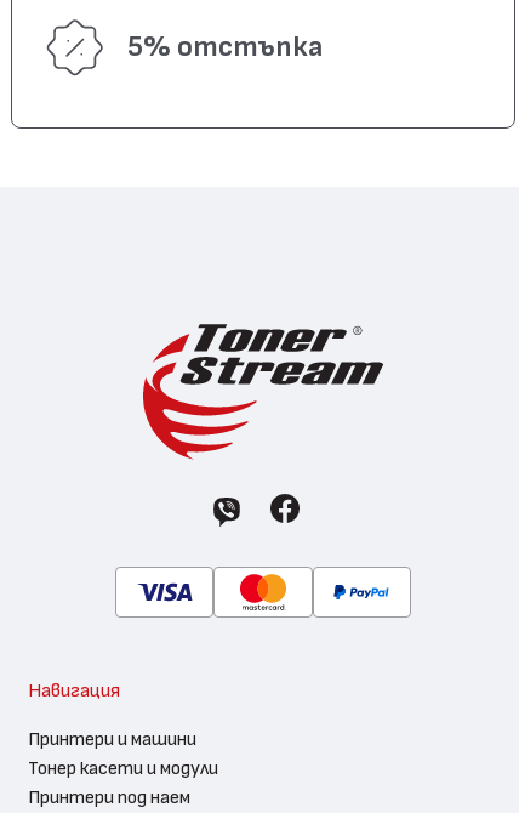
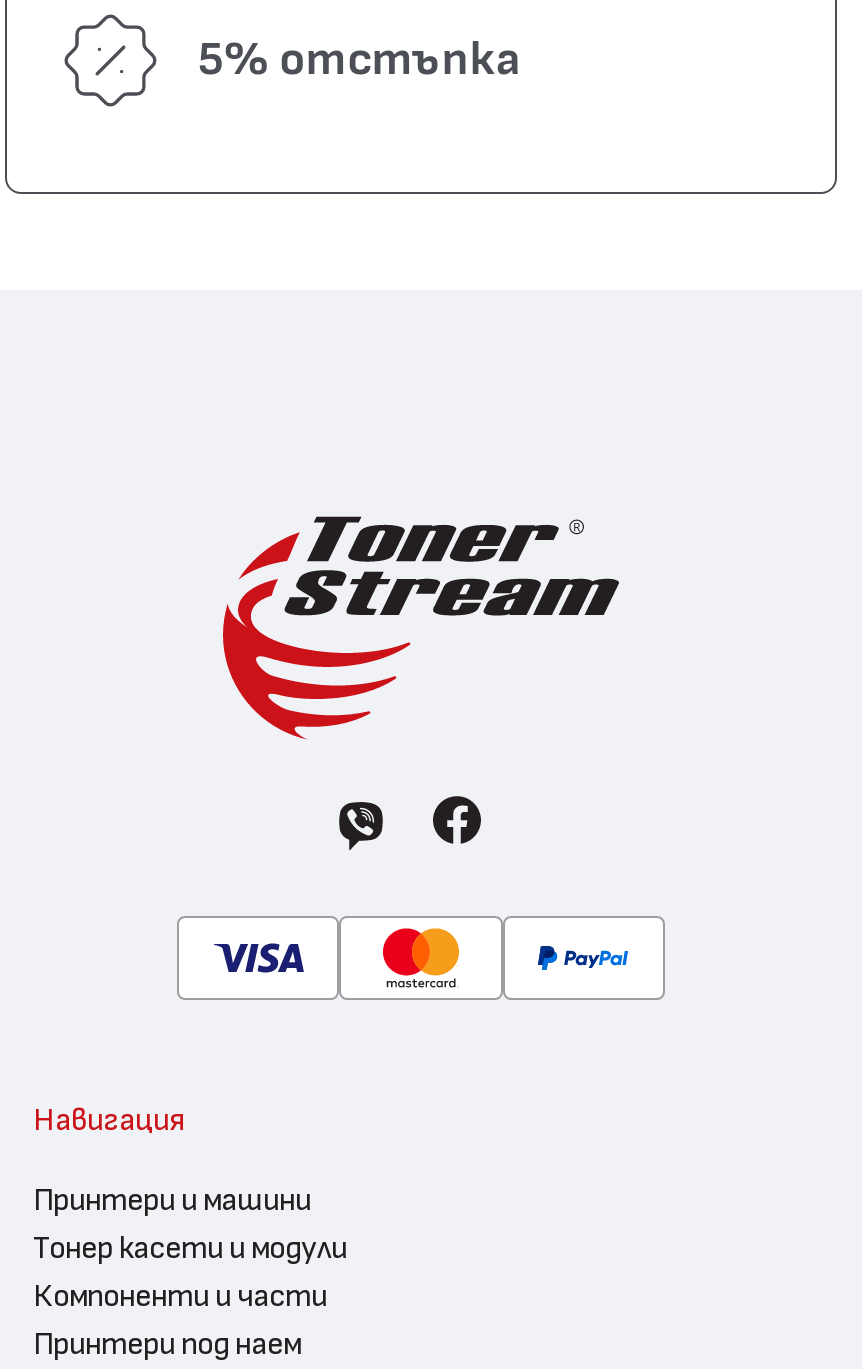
none -> [33,1280,327,1312] Компоненти и части

